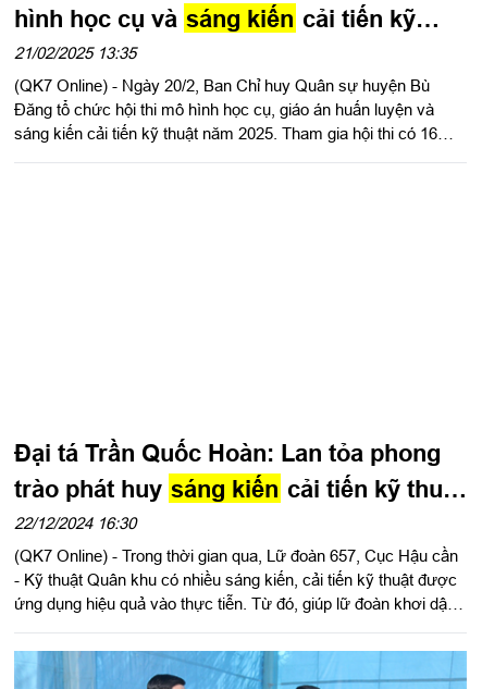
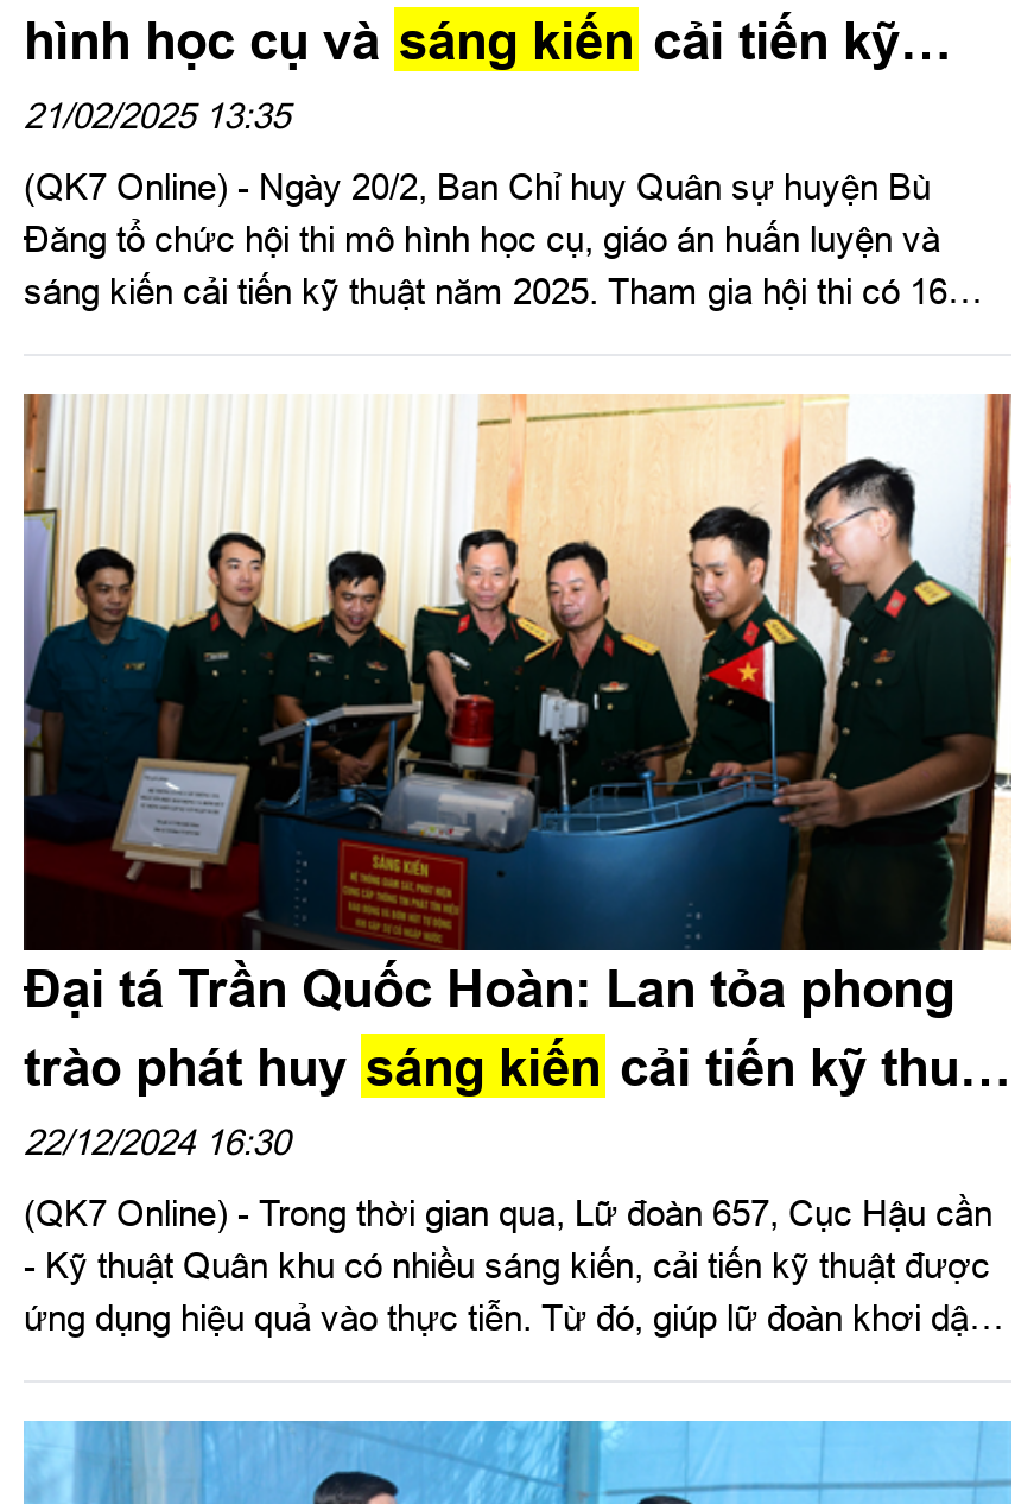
none -> [21,392,1014,953] [image]

